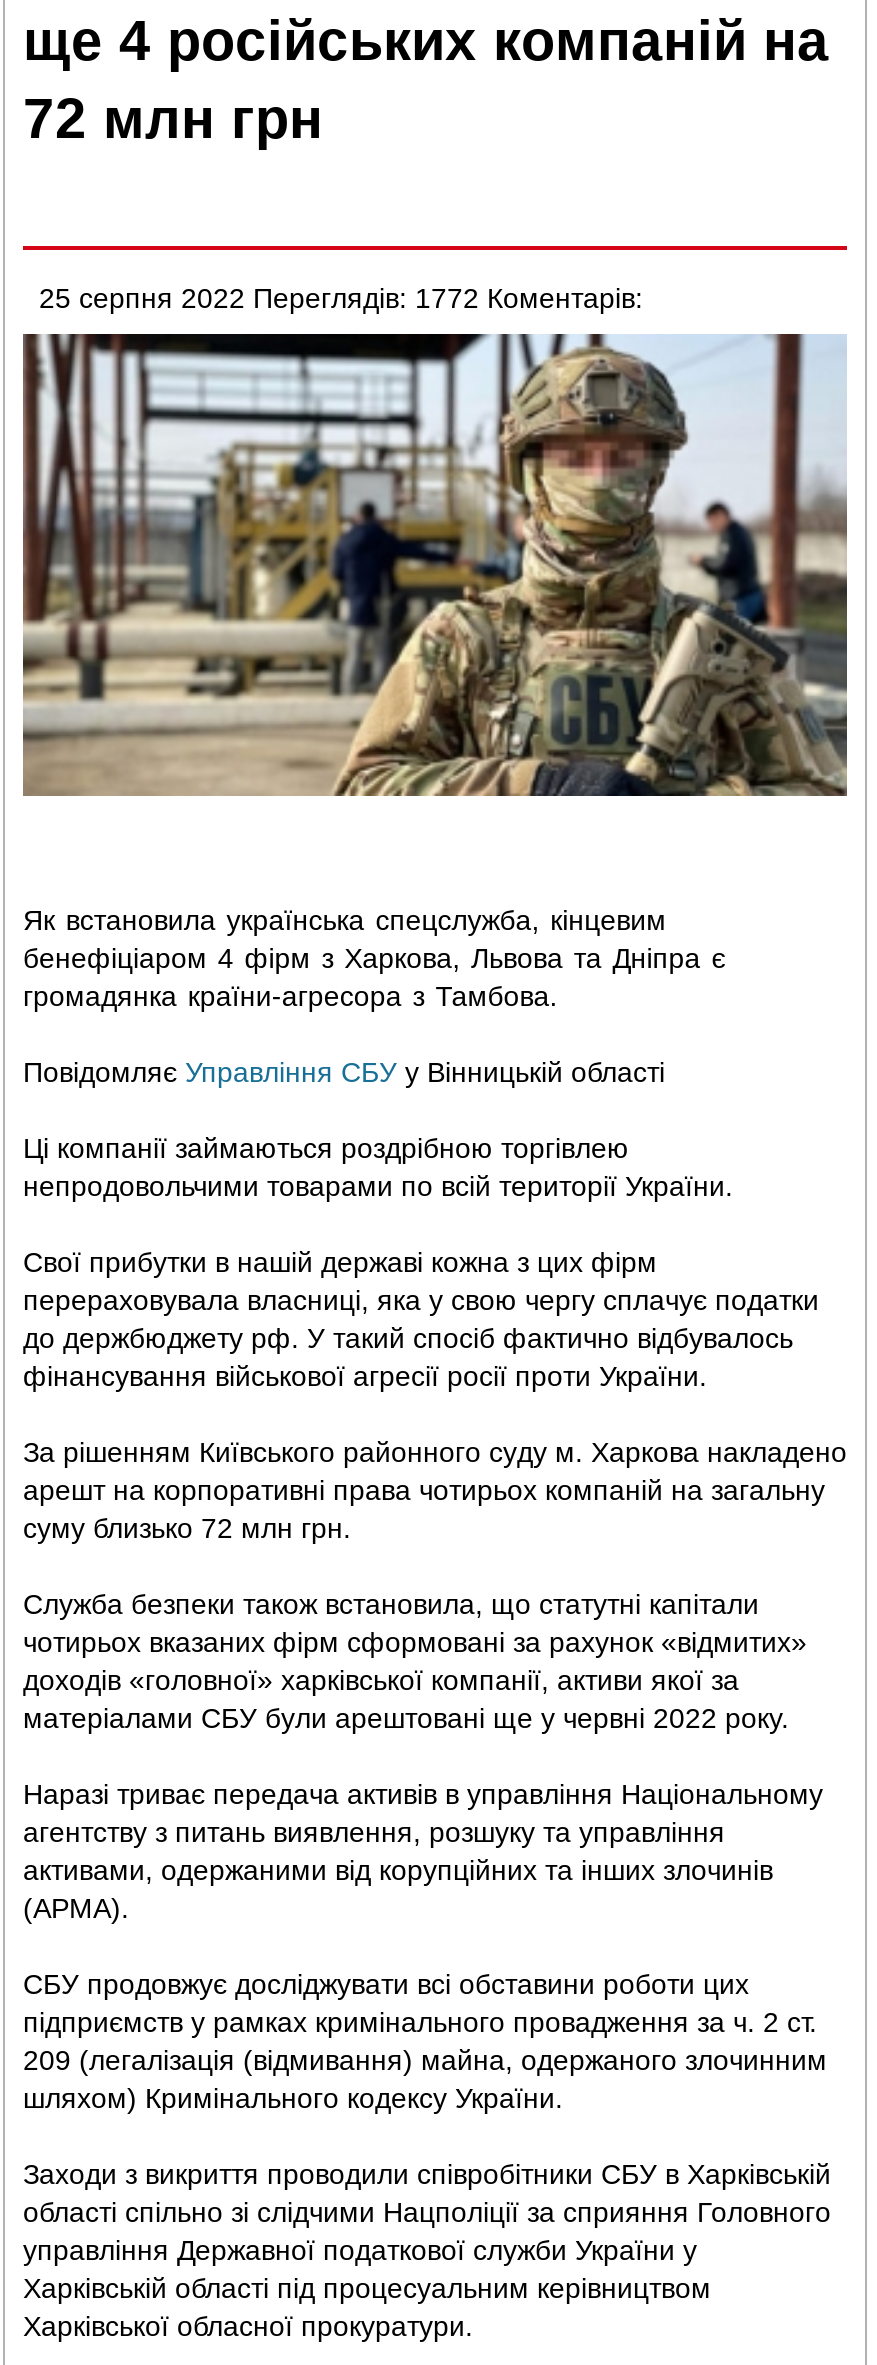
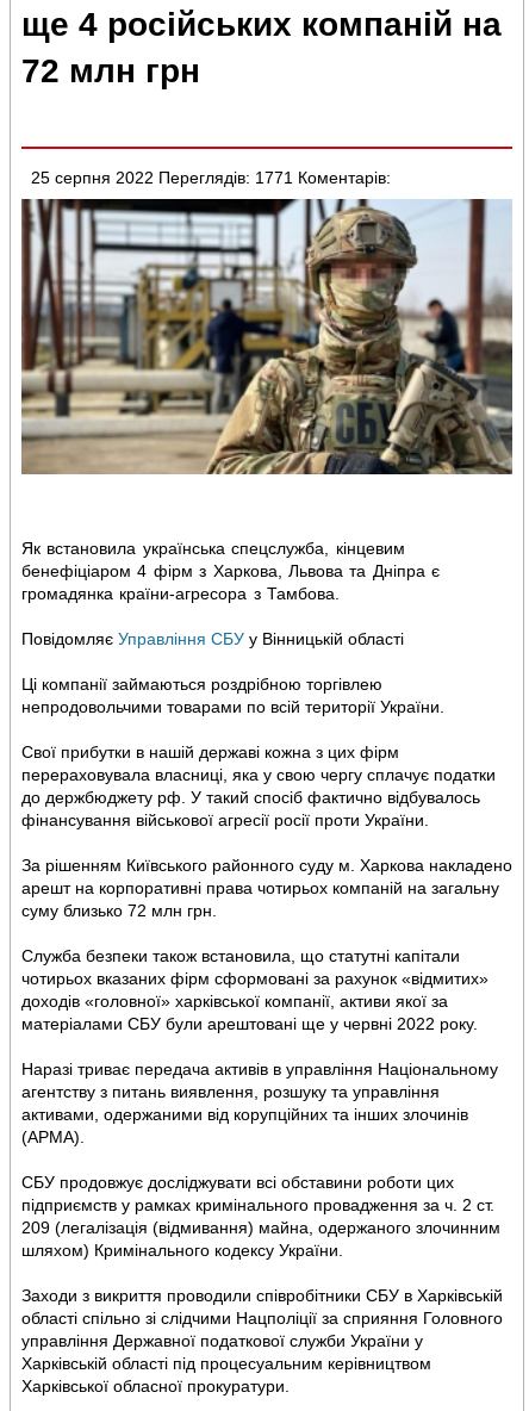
[39,282,643,314] 25 серпня 2022 Переглядів: 1772 Коментарів: -> [31,168,391,187] 25 серпня 2022 Переглядів: 1771 Коментарів:

